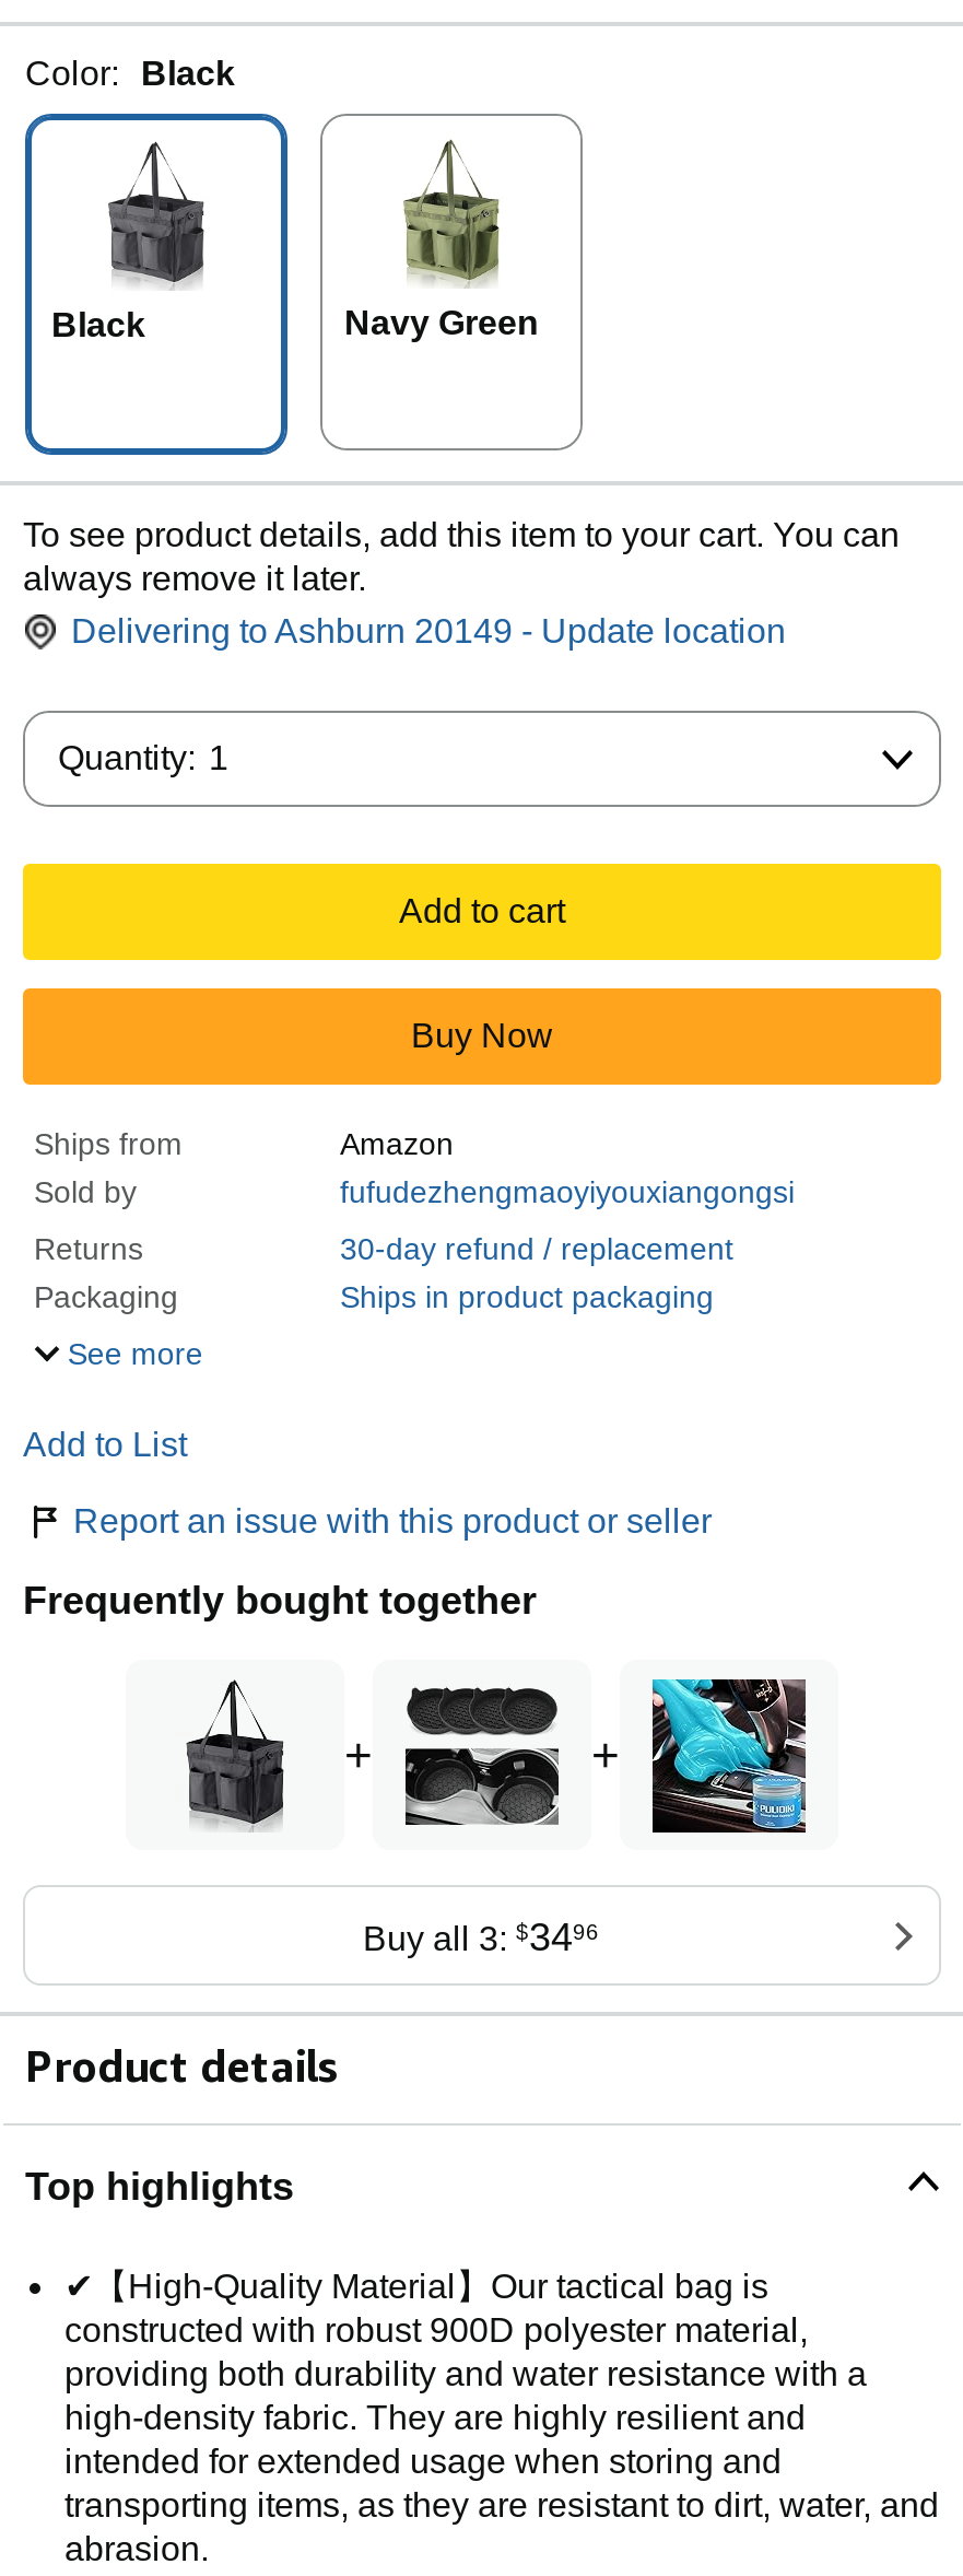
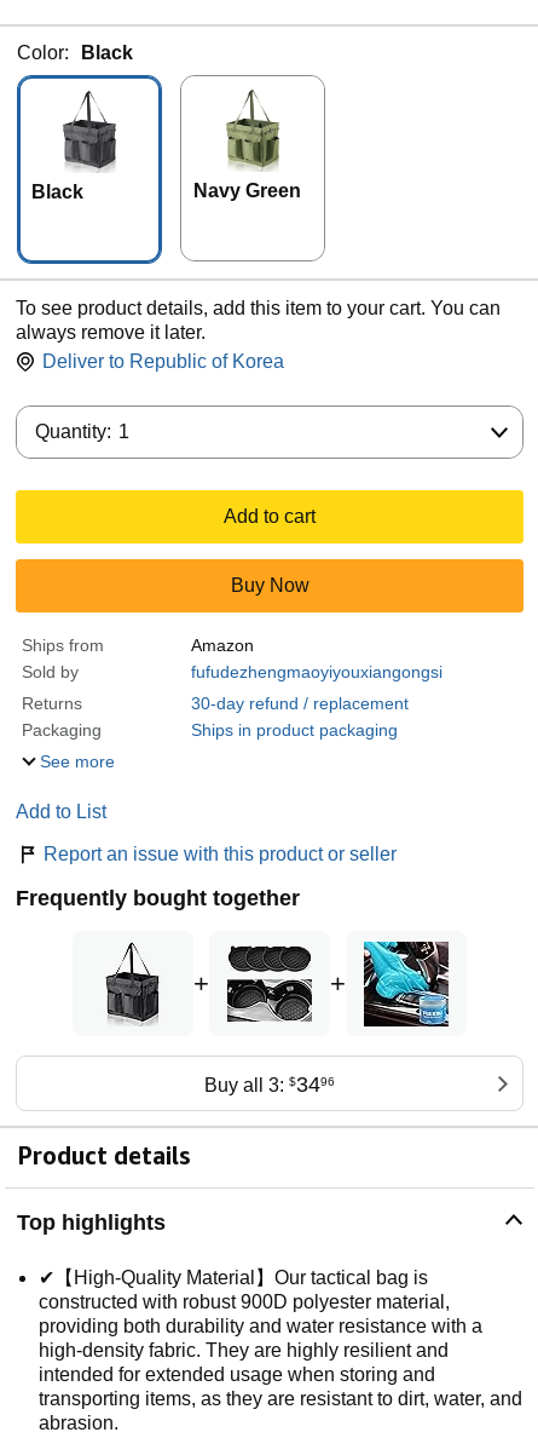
[71,613,786,650] Delivering to Ashburn 20149 - Update location -> [42,351,284,372] Deliver to Republic of Korea

